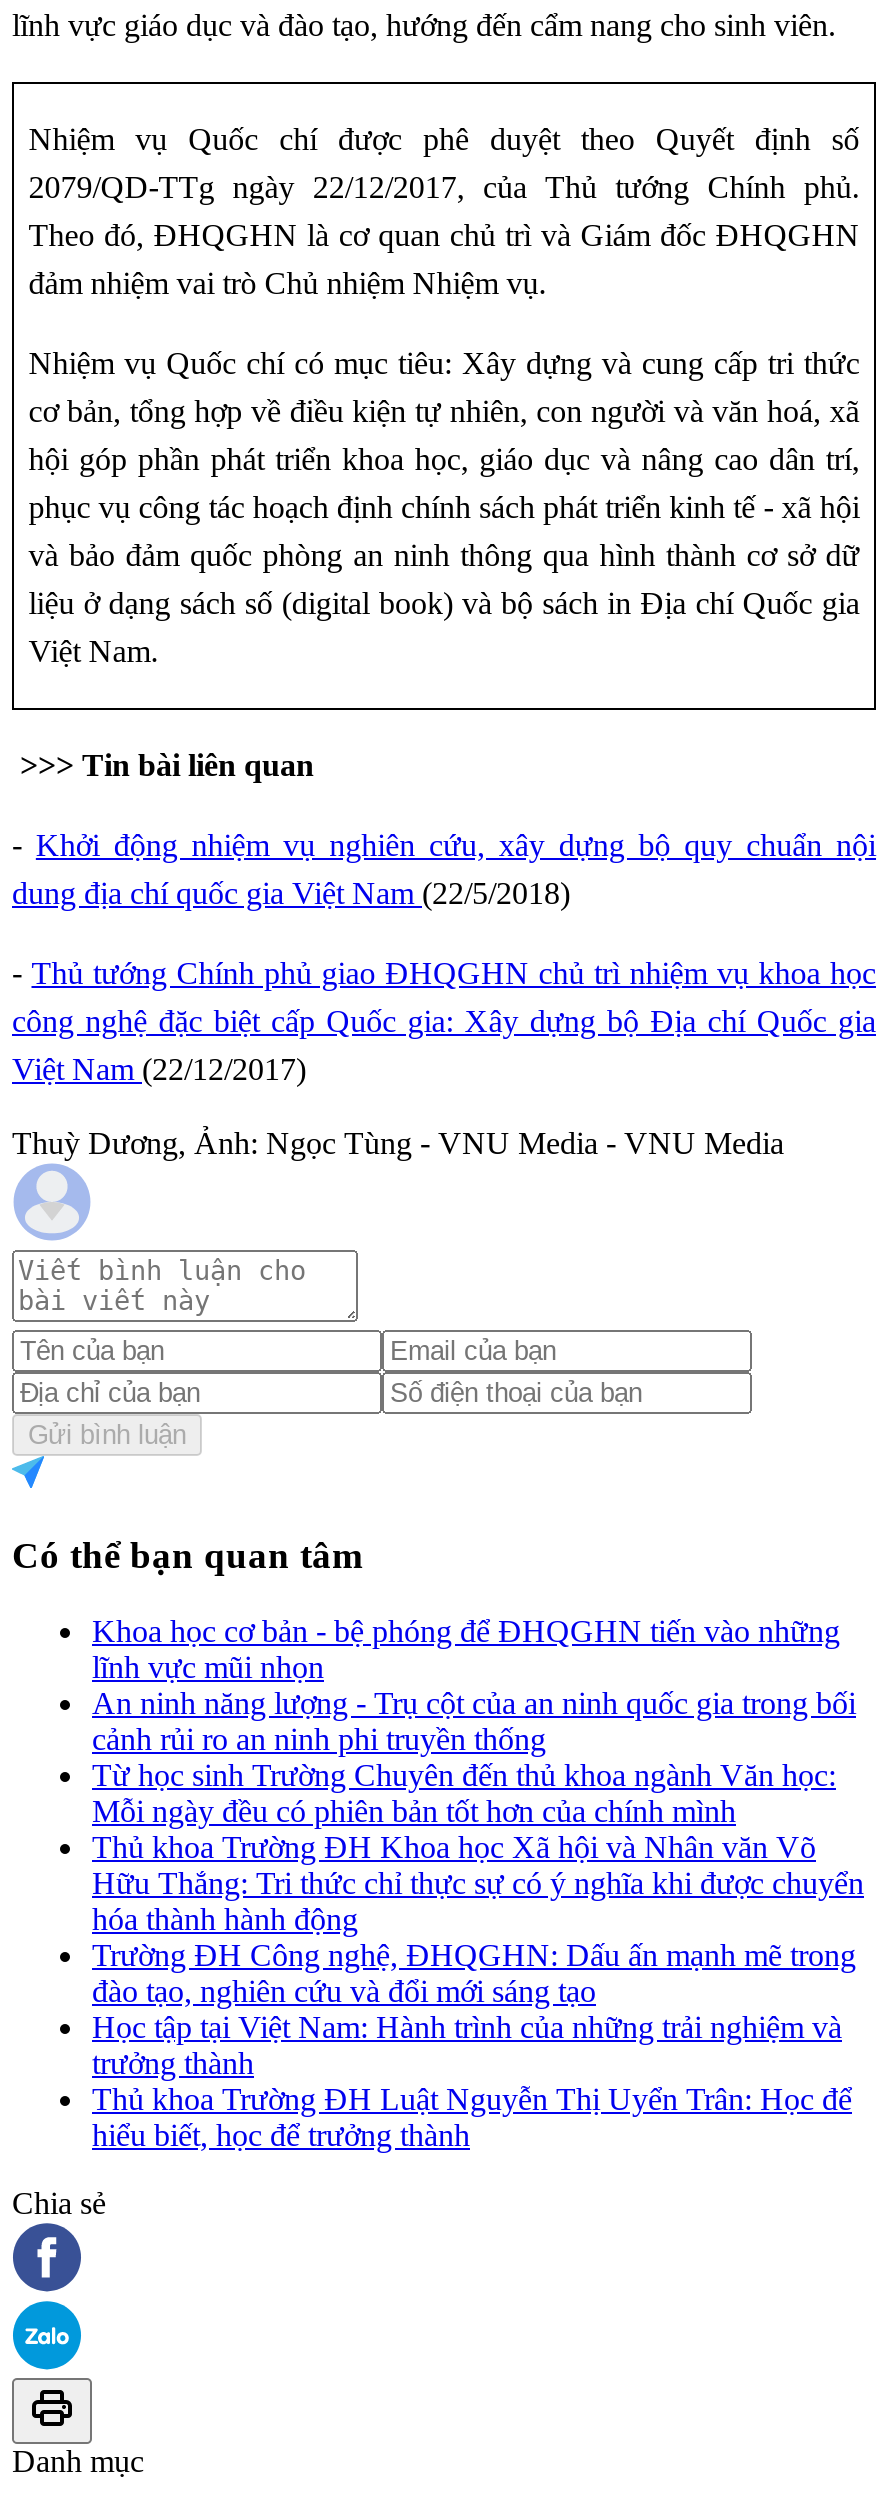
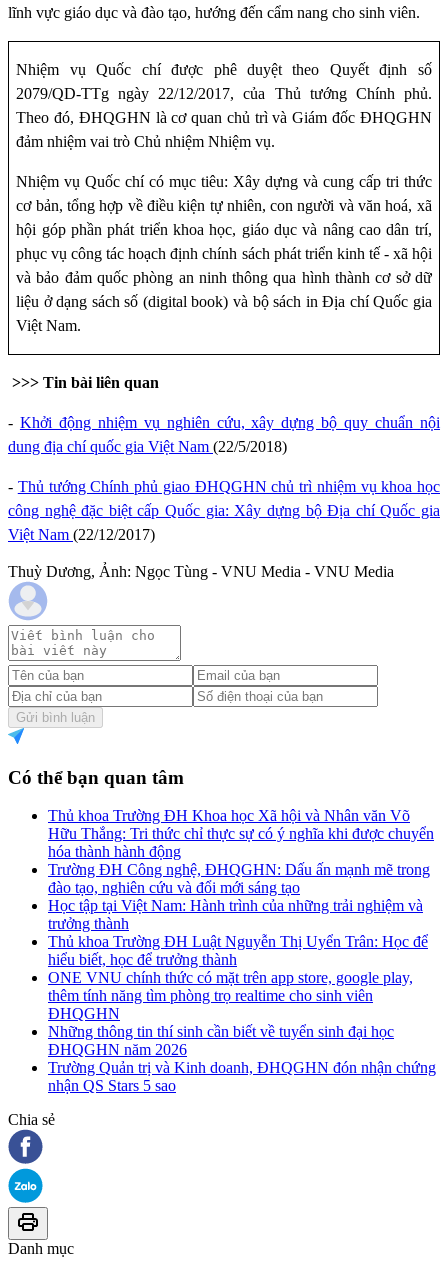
[92,1614,856,1828] Khoa học cơ bản - bệ phóng để ĐHQGHN tiến vào những | lĩnh vực mũi nhọn | An ninh năng lượng - Trụ cột của an ninh quốc gia trong bối | cảnh rủi ro an ninh phi truyền thống | Từ học sinh Trường Chuyên đến thủ khoa ngành Văn học: | Mỗi ngày đều có phiên bản tốt hơn của chính mình -> none
moved [92,1830,864,2152] -> [48,807,434,968]: Thủ khoa Trường ĐH Khoa học Xã hội và Nhân văn Võ | Hữu Thắng: Tri thức chỉ thực sự có ý nghĩa khi được chuyển | hóa thành hành động | ... | Thủ khoa Trường ĐH Luật Nguyễn Thị Uyển Trân: Học để | hiểu biết, học để trưởng thành
none -> [48,969,436,1094] ONE VNU chính thức có mặt trên app store, google play, | thêm tính năng tìm phòng trọ realtime cho sinh viên | ĐHQGHN | Những thông tin thí sinh cần biết về tuyển sinh đại học | ĐHQGHN năm 2026 | Trường Quản trị và Kinh doanh, ĐHQGHN đón nhận chứng | nhận QS Stars 5 sao

